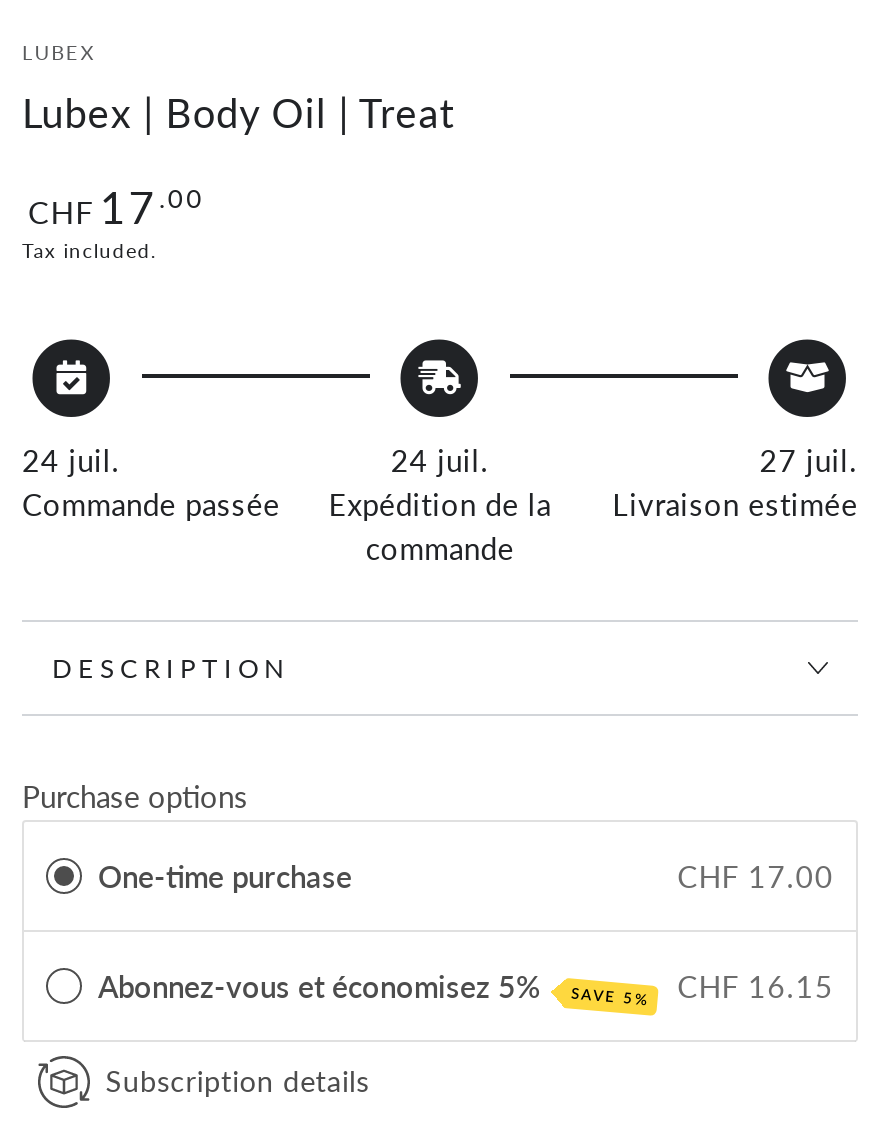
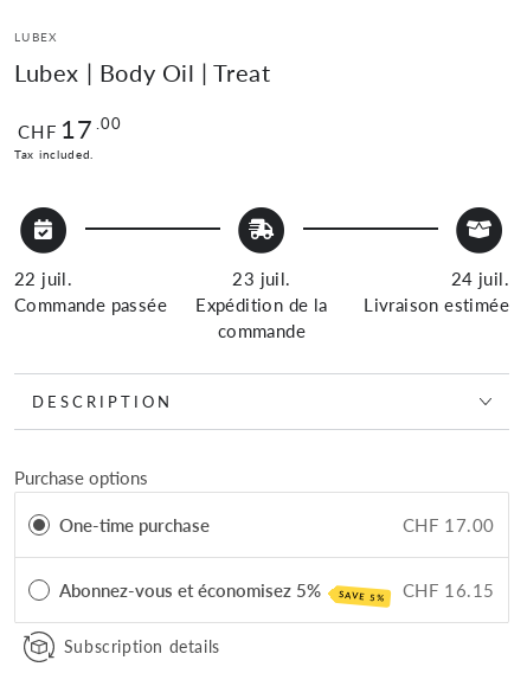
[22,443,120,479] 24 juil. -> [14,268,72,289] 22 juil.
[391,443,489,479] 24 juil. -> [233,268,291,289] 23 juil.
[760,443,858,479] 27 juil. -> [451,268,509,289] 24 juil.

